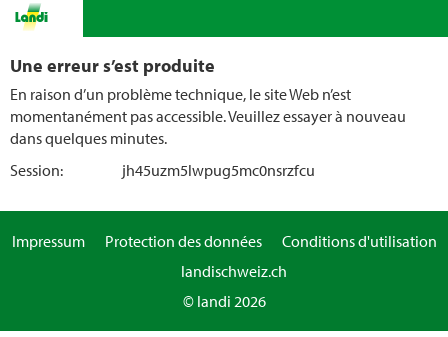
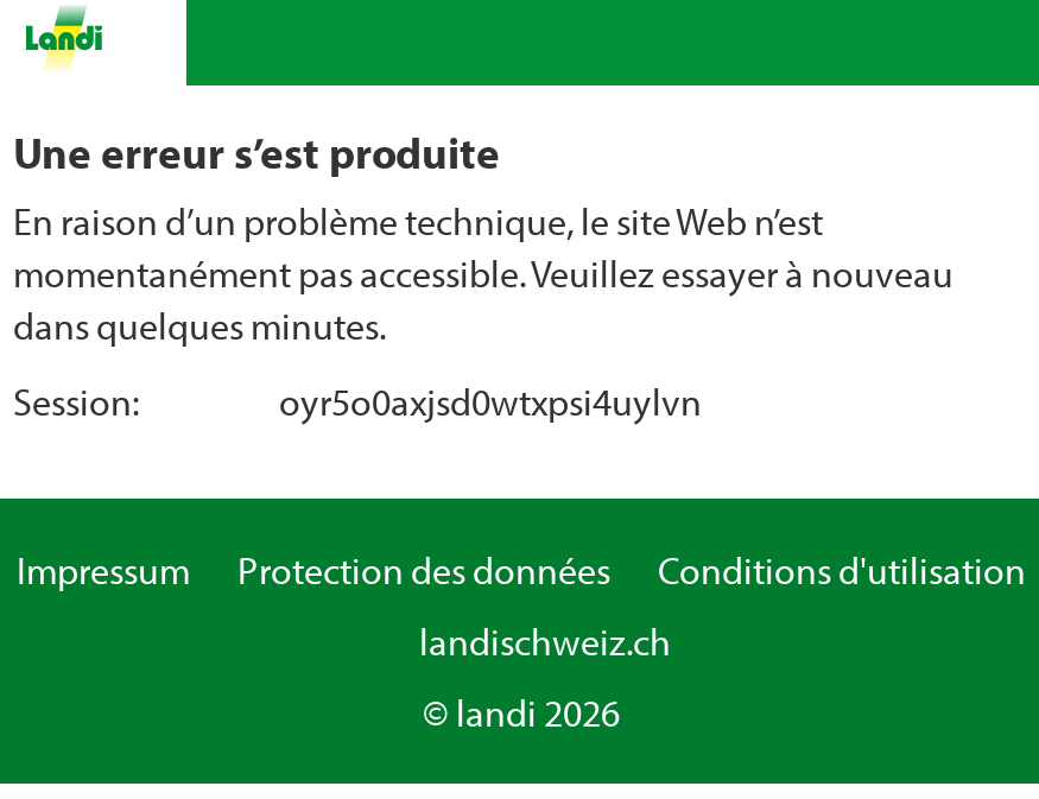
[122,160,315,180] jh45uzm5lwpug5mc0nsrzfcu -> [279,378,702,425] oyr5o0axjsd0wtxpsi4uylvn

